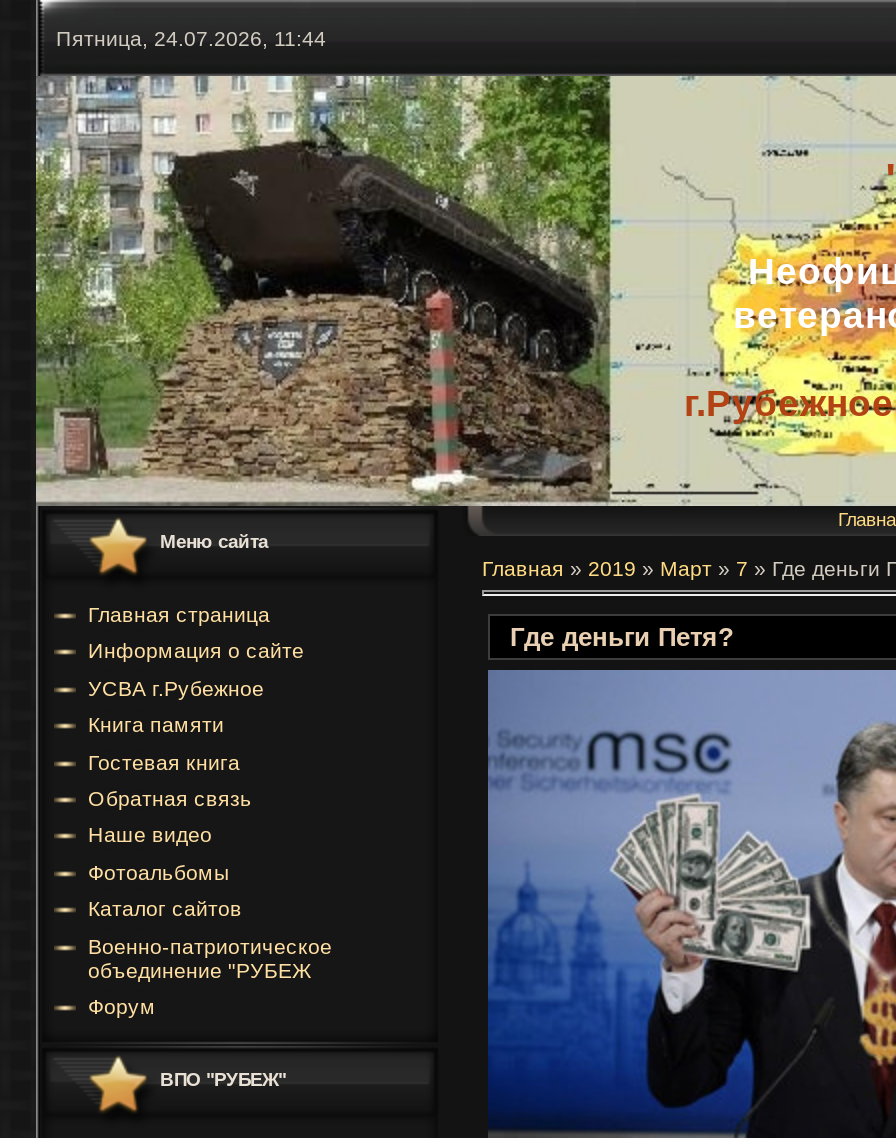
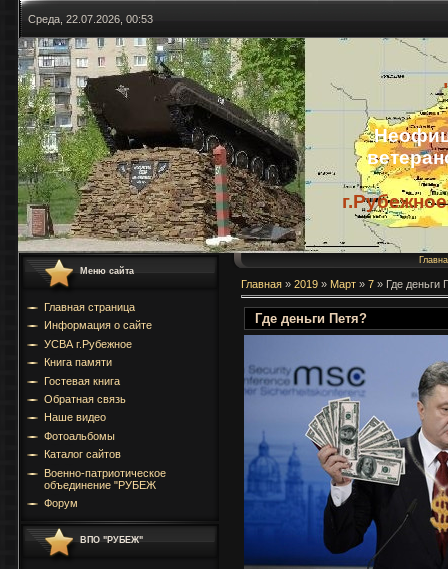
[56,26,326,50] Пятница, 24.07.2026, 11:44 -> [28,13,153,25] Среда, 22.07.2026, 00:53

